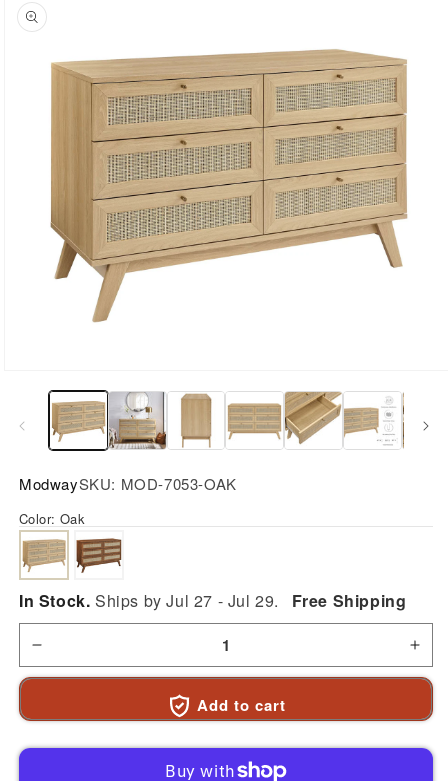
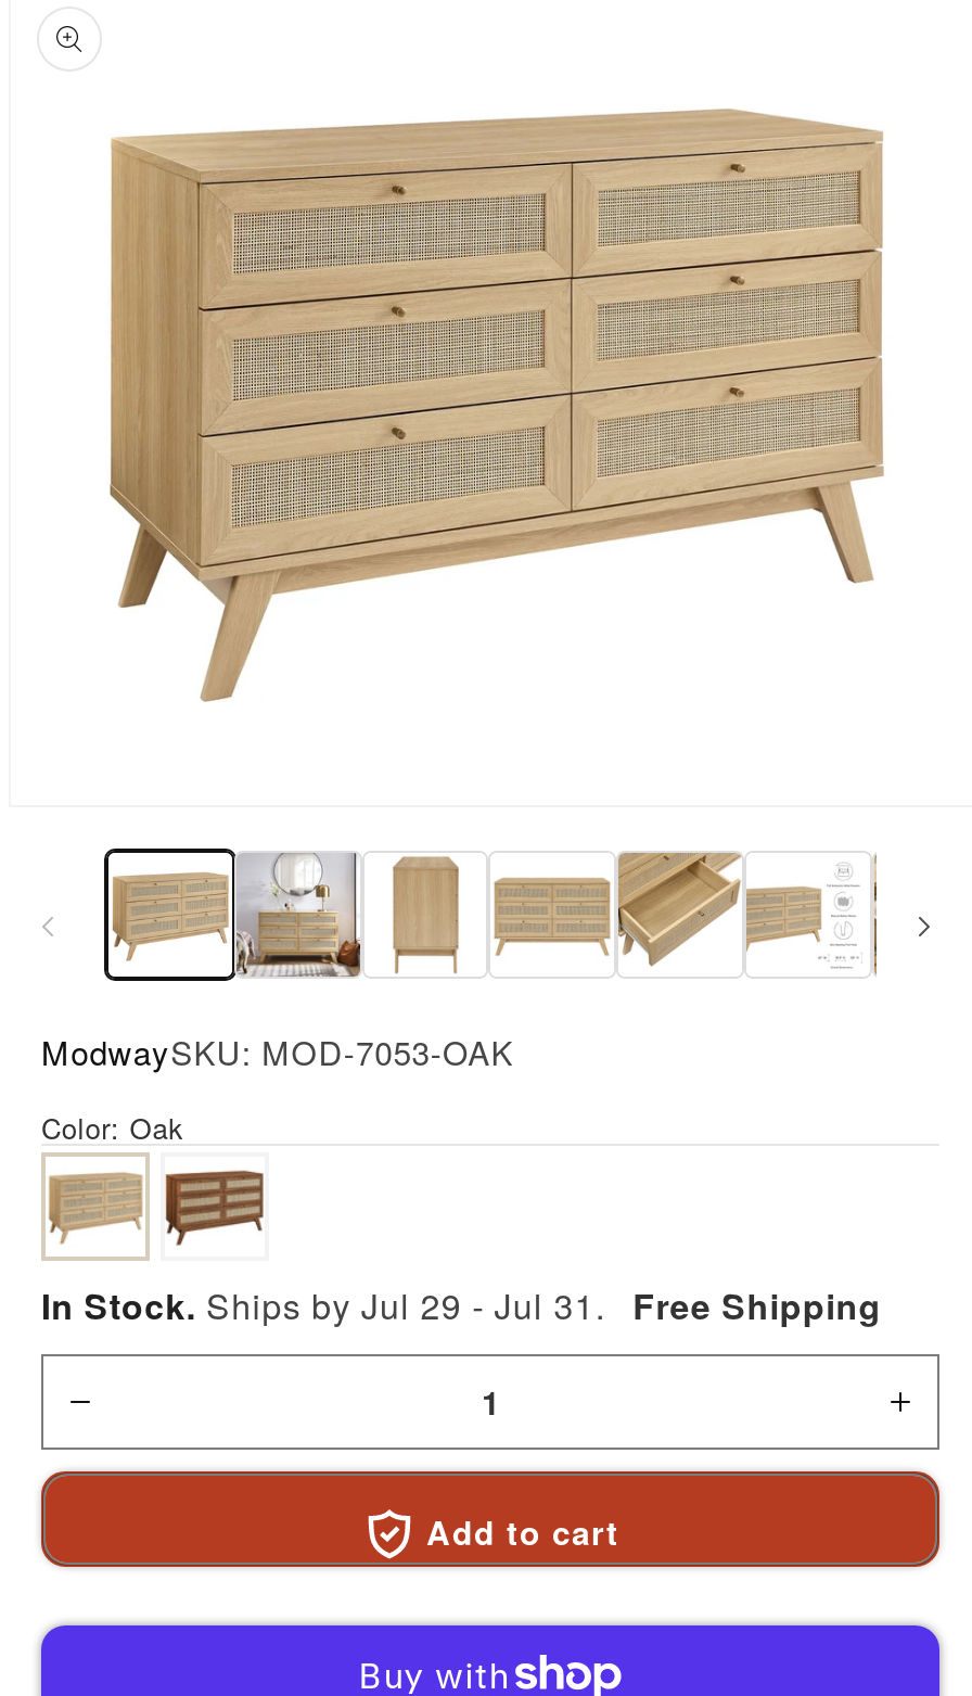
[19,589,406,612] In Stock. Ships by Jul 27 - Jul 29. Free Shipping -> [41,1281,882,1331] In Stock. Ships by Jul 29 - Jul 31. Free Shipping

